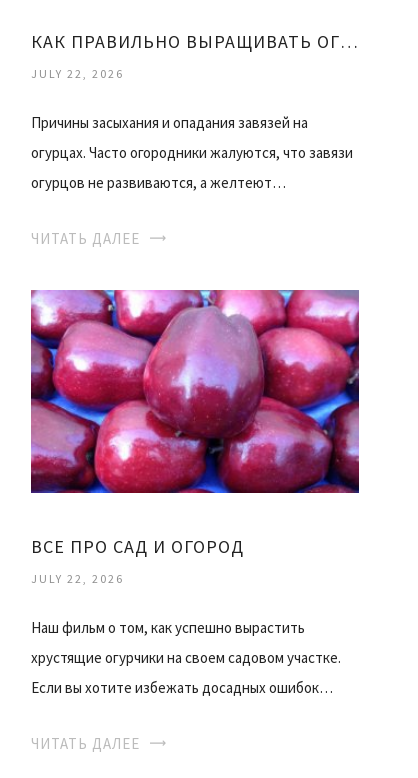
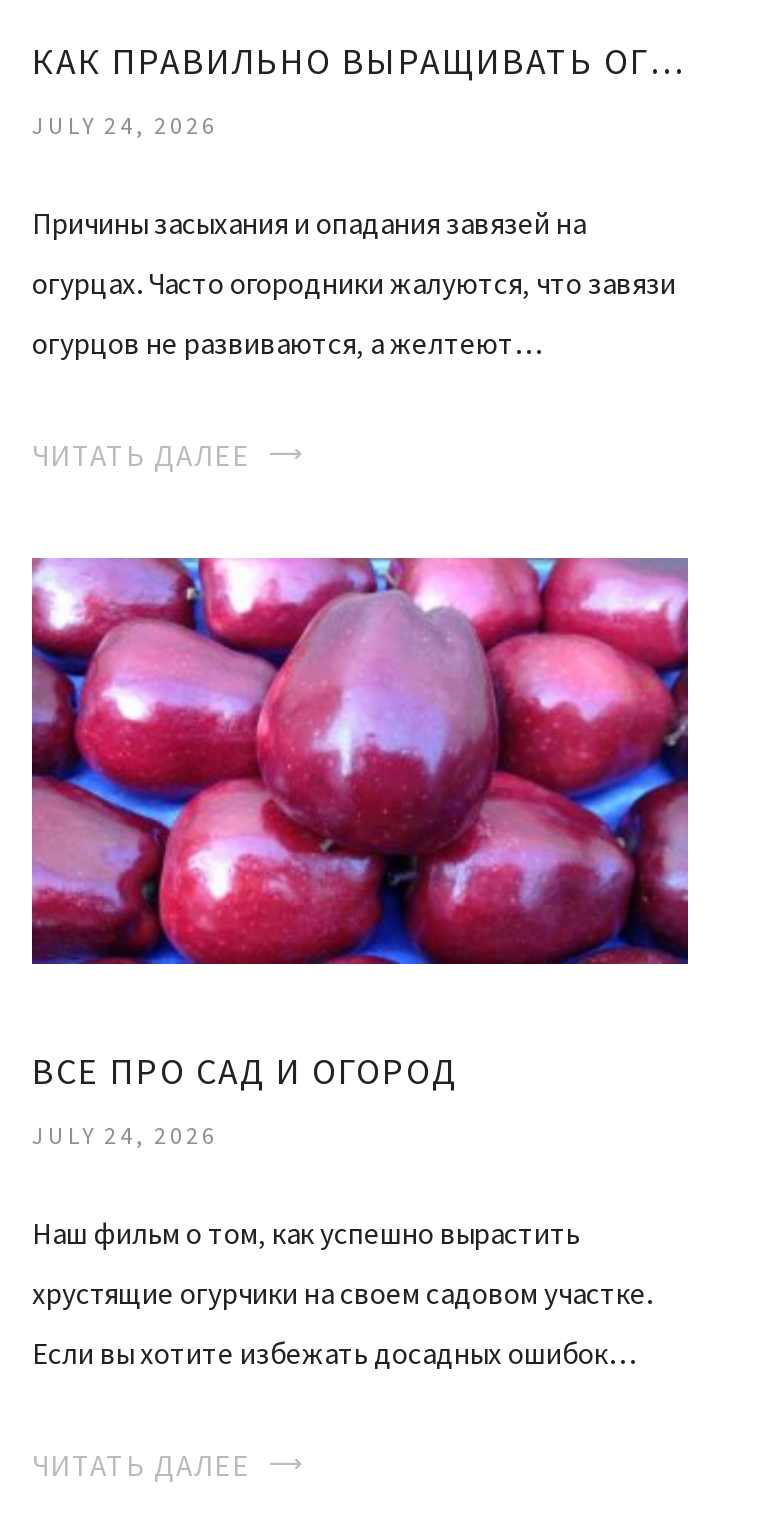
[31,66,124,81] JULY 22, 2026 -> [32,110,218,140] JULY 24, 2026
[31,571,124,586] JULY 22, 2026 -> [32,1121,218,1151] JULY 24, 2026

